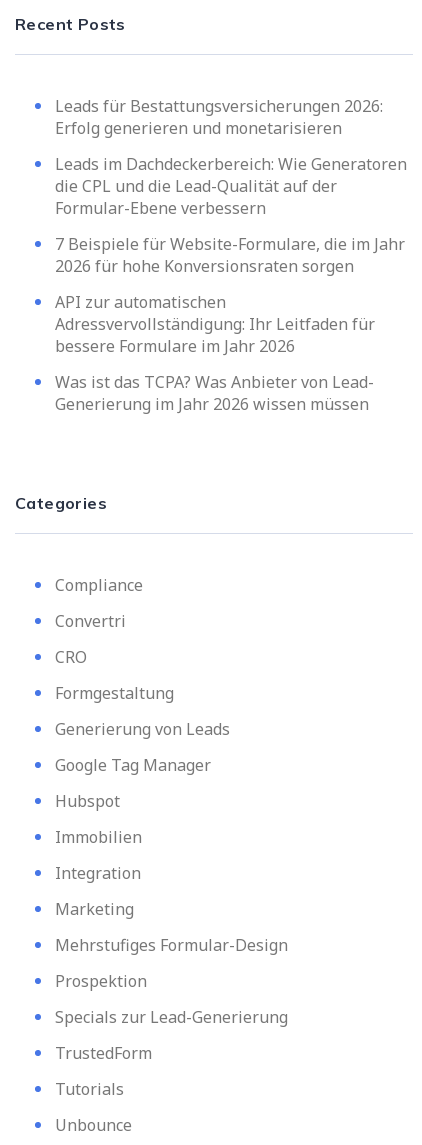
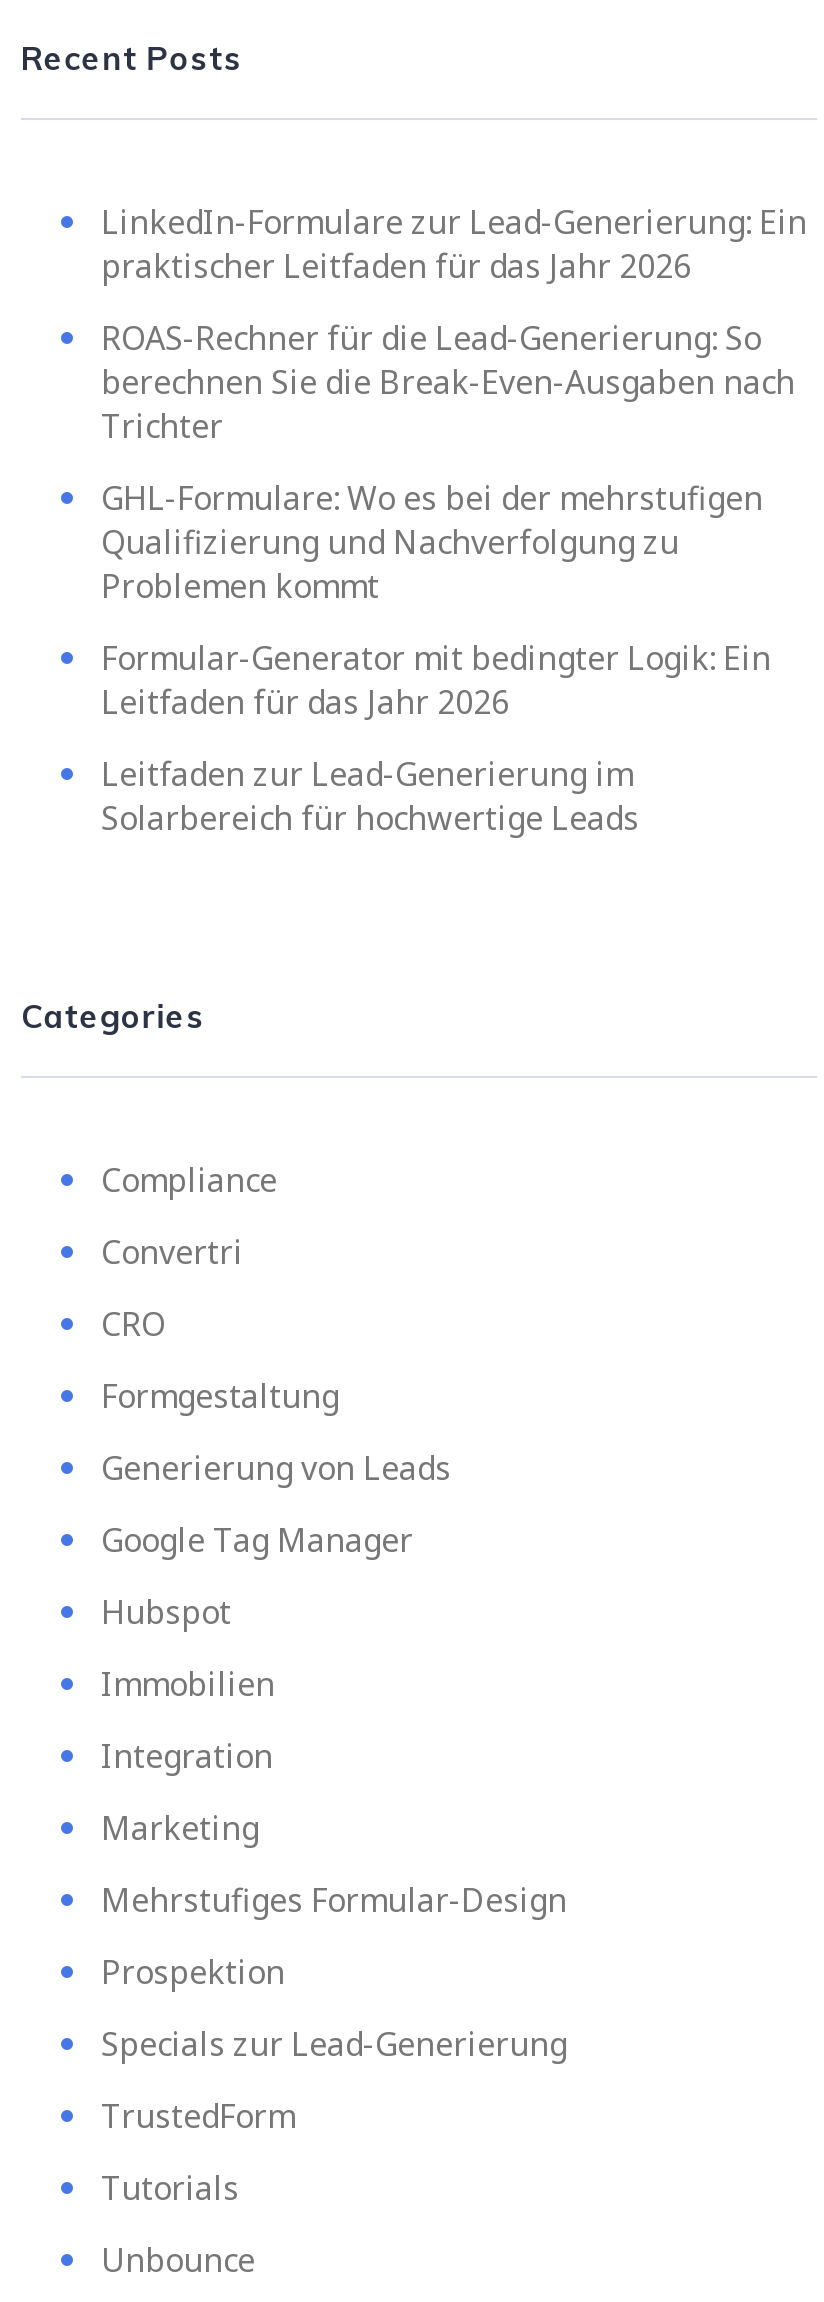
[55,95,383,139] Leads für Bestattungsversicherungen 2026: | Erfolg generieren und monetarisieren -> [101,200,807,288] LinkedIn-Formulare zur Lead-Generierung: Ein | praktischer Leitfaden für das Jahr 2026
[55,153,407,219] Leads im Dachdeckerbereich: Wie Generatoren | die CPL und die Lead-Qualität auf der | Formular-Ebene verbessern -> [101,316,795,448] ROAS-Rechner für die Lead-Generierung: So | berechnen Sie die Break-Even-Ausgaben nach | Trichter
[55,233,405,277] 7 Beispiele für Website-Formulare, die im Jahr | 2026 für hohe Konversionsraten sorgen -> [101,476,763,608] GHL-Formulare: Wo es bei der mehrstufigen | Qualifizierung und Nachverfolgung zu | Problemen kommt
[55,291,375,357] API zur automatischen | Adressvervollständigung: Ihr Leitfaden für | bessere Formulare im Jahr 2026 -> [101,636,771,724] Formular-Generator mit bedingter Logik: Ein | Leitfaden für das Jahr 2026
[55,371,374,415] Was ist das TCPA? Was Anbieter von Lead- | Generierung im Jahr 2026 wissen müssen -> [101,752,639,840] Leitfaden zur Lead-Generierung im | Solarbereich für hochwertige Leads

